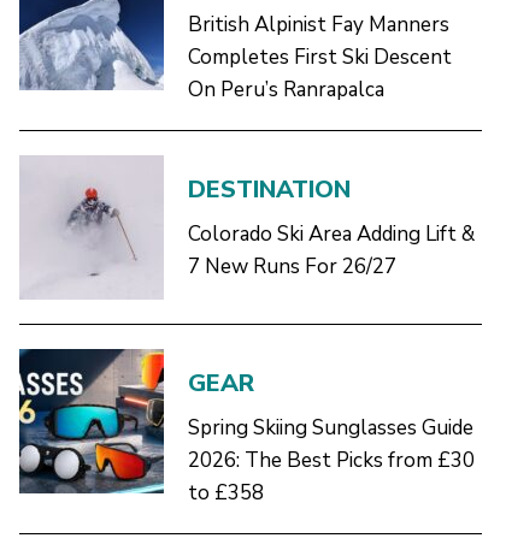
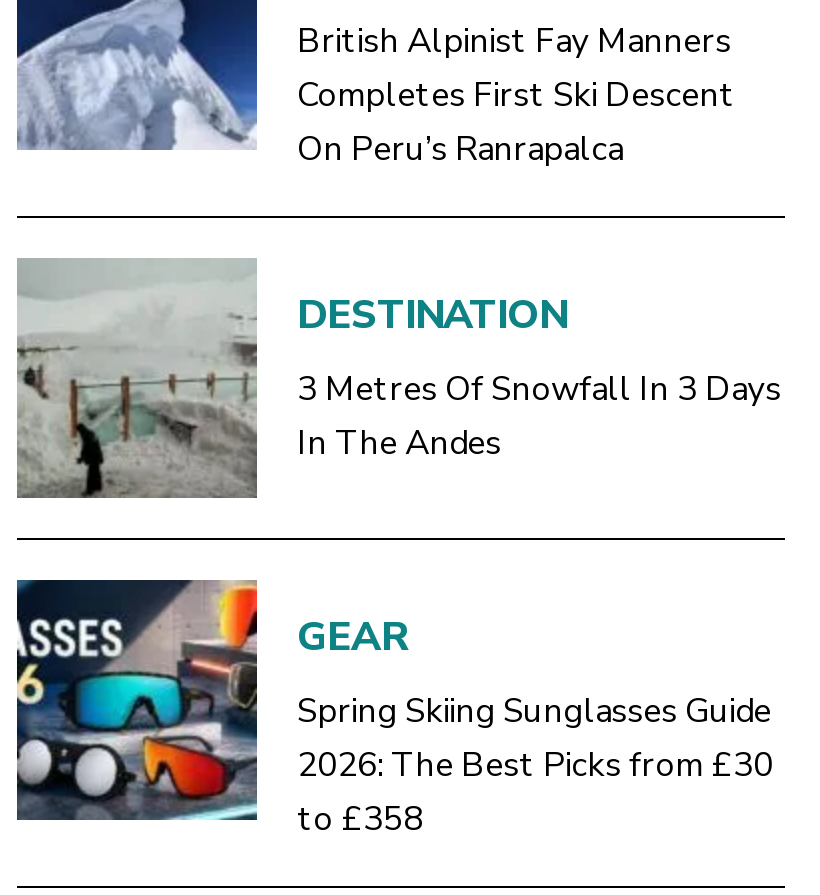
[20,158,475,300] [image] | Colorado Ski Area Adding Lift & | 7 New Runs For 26/27 -> [17,260,781,500] [image] | 3 Metres Of Snowfall In 3 Days | In The Andes

